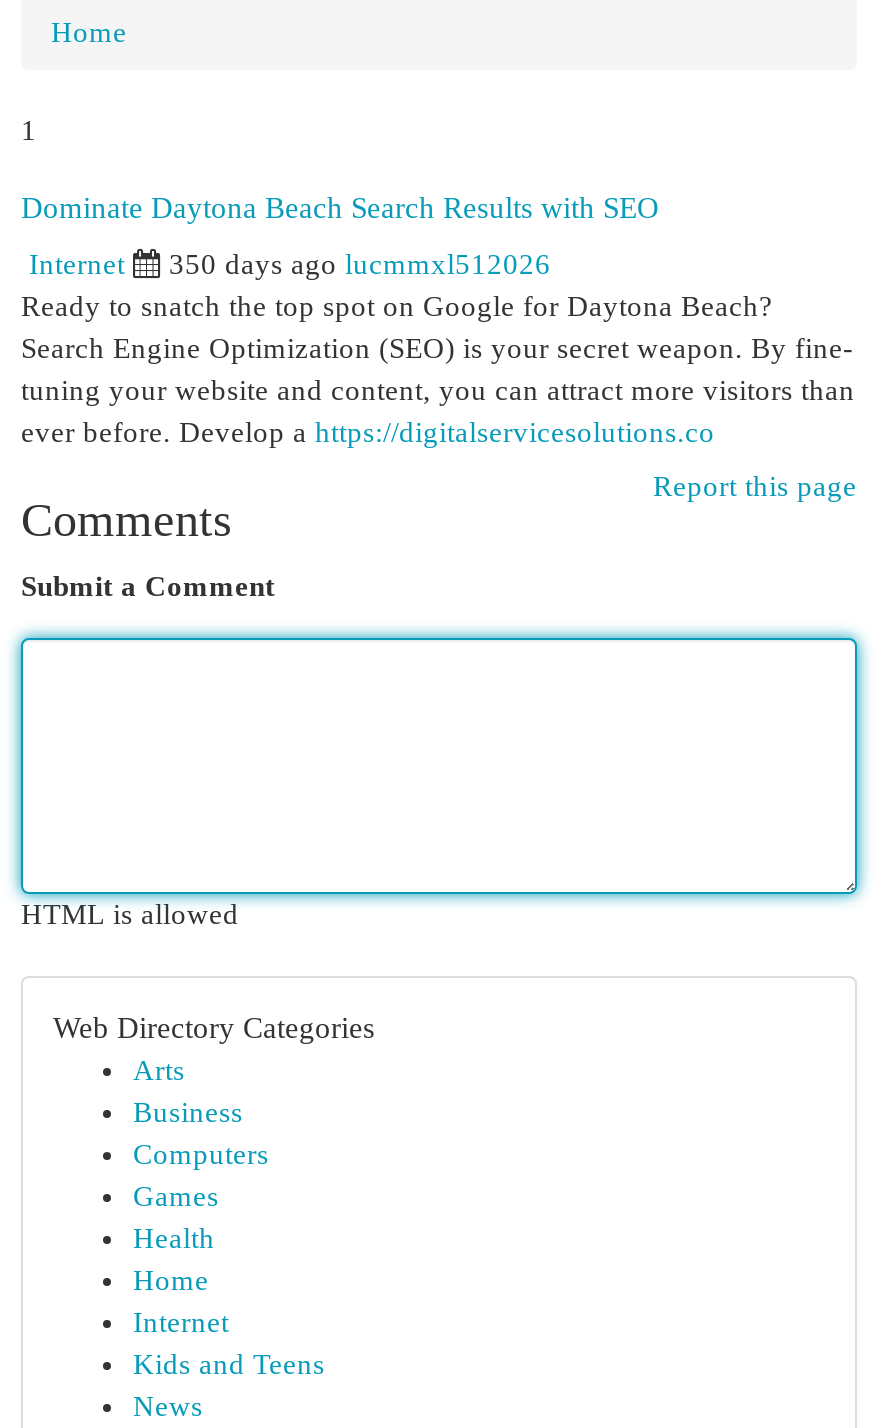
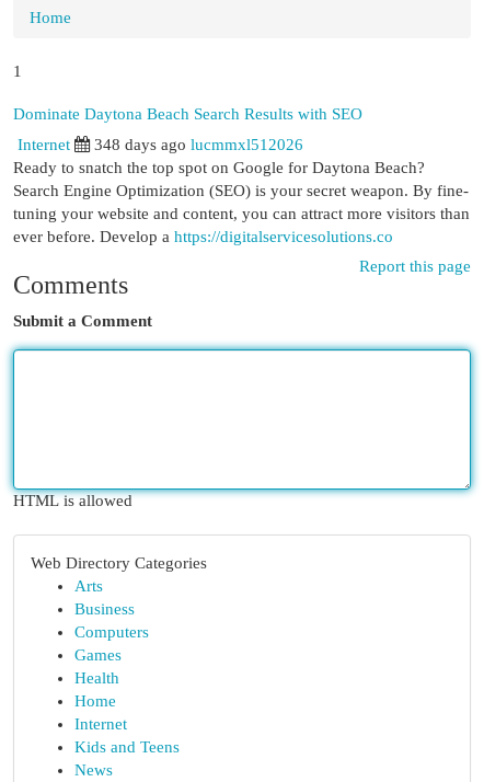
[169,248,551,280] 350 days ago lucmmxl512026 -> [94,136,303,153] 348 days ago lucmmxl512026

